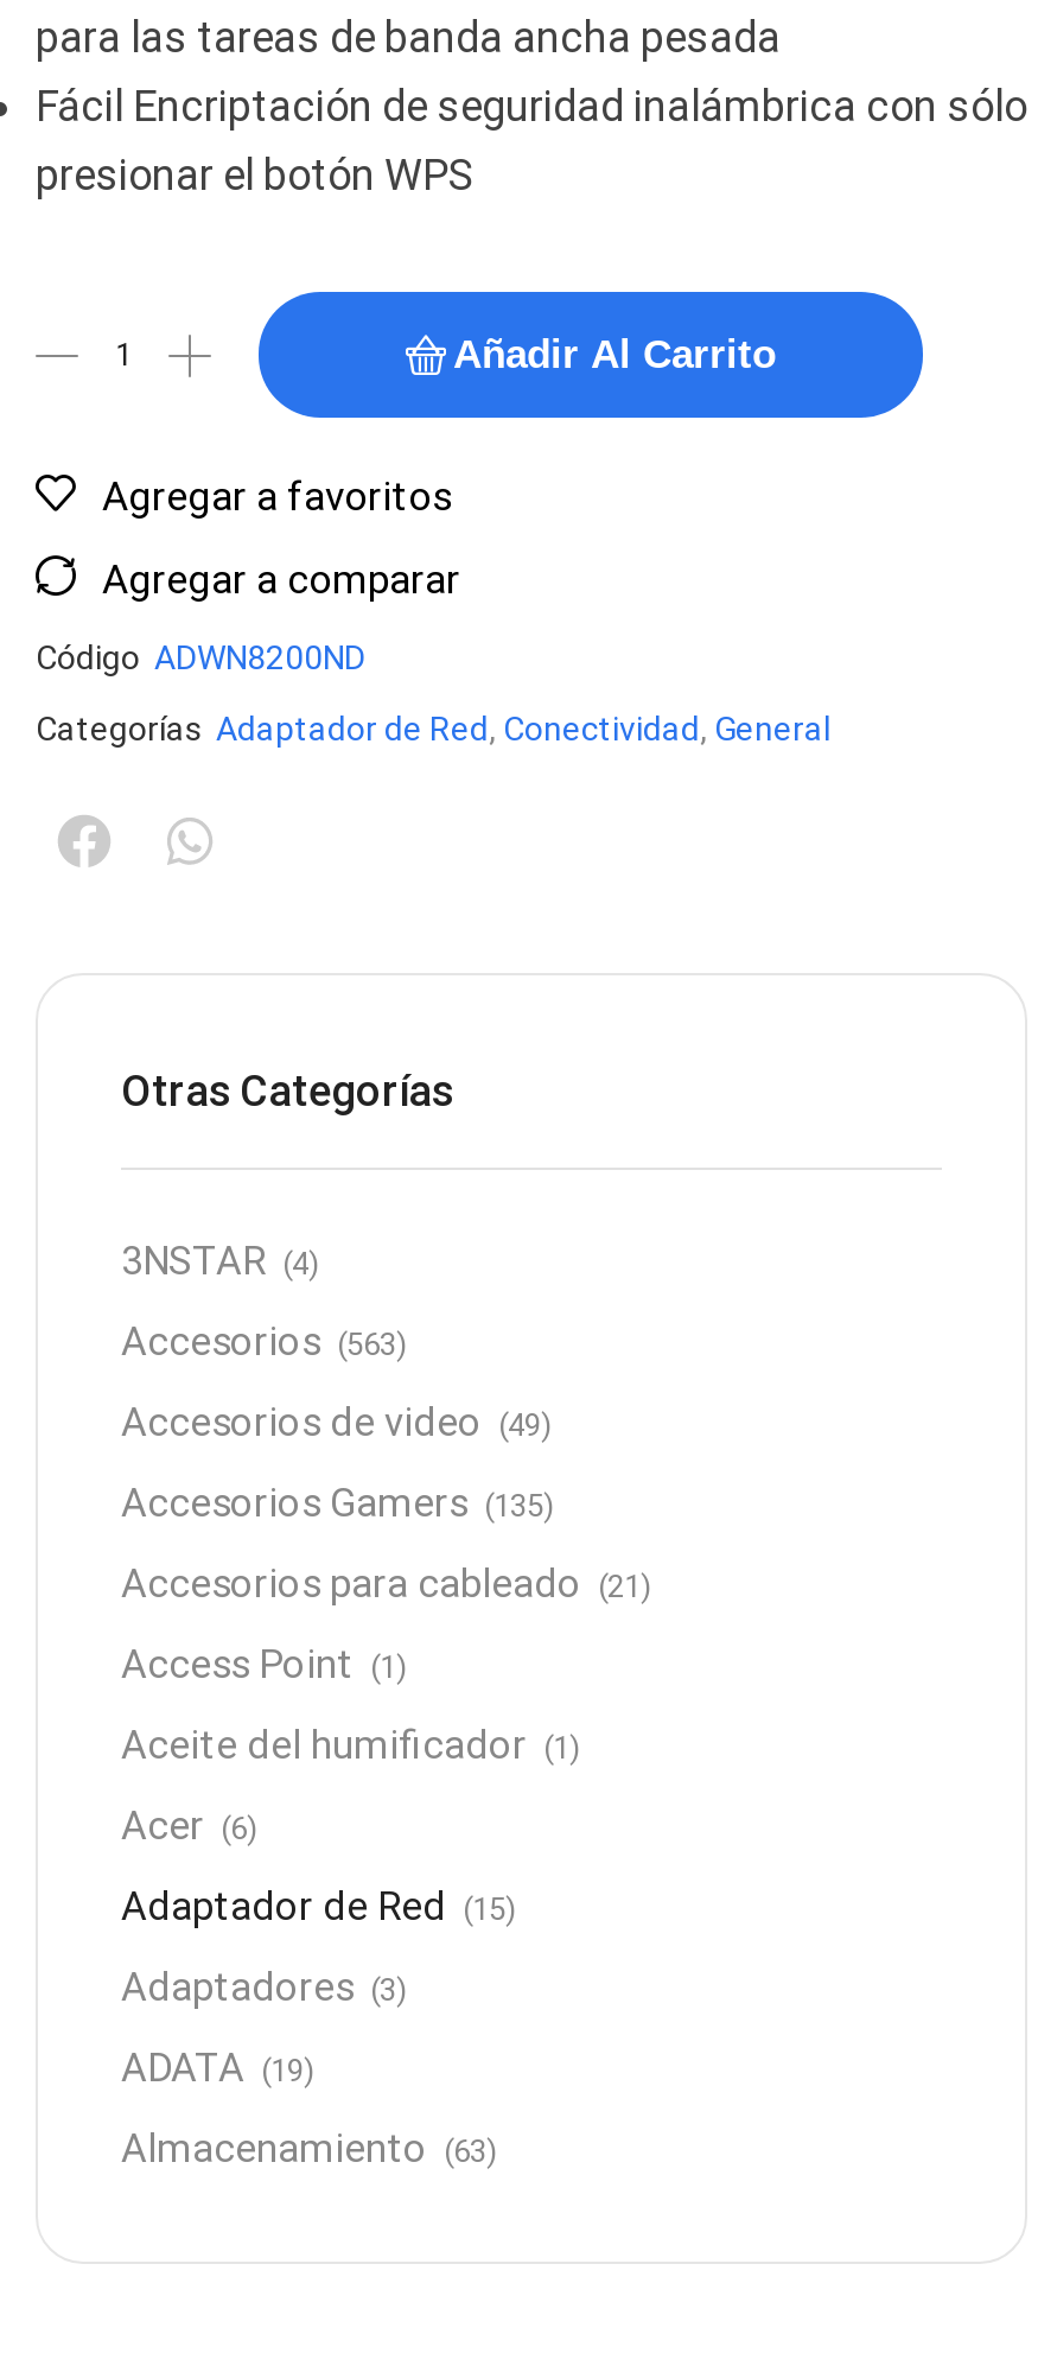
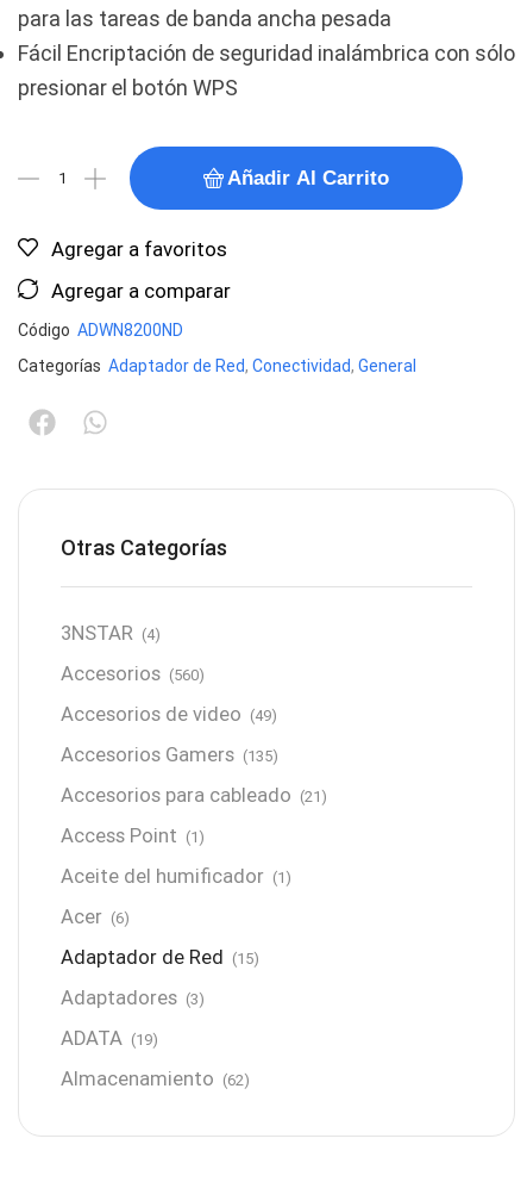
[121,1319,408,1364] Accesorios (563) -> [61,662,205,685] Accesorios (560)
[121,2126,498,2171] Almacenamiento (63) -> [61,1067,250,1090] Almacenamiento (62)

